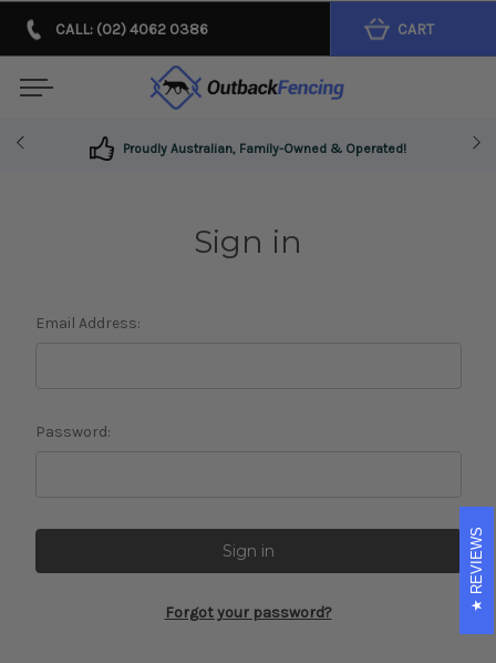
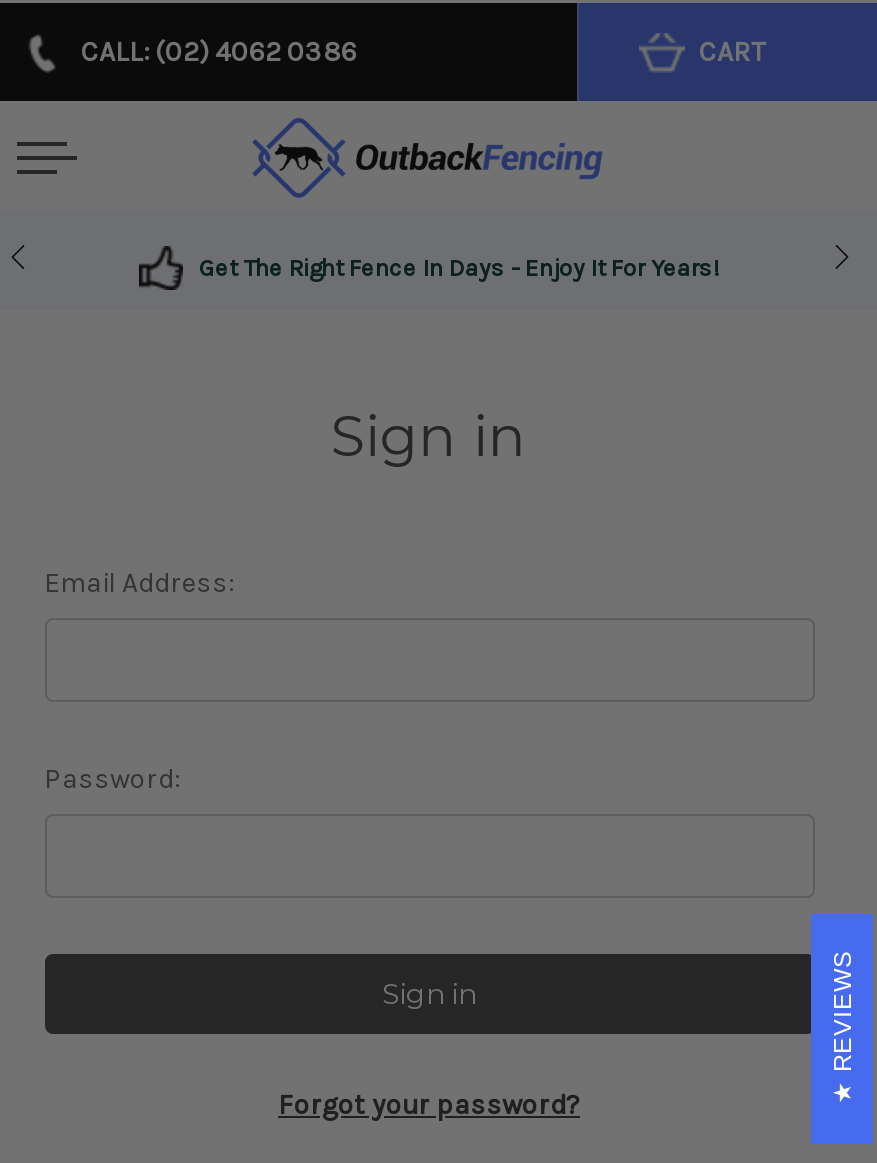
[123,141,406,156] Proudly Australian, Family-Owned & Operated! -> [199,254,719,282] Get The Right Fence In Days - Enjoy It For Years!

